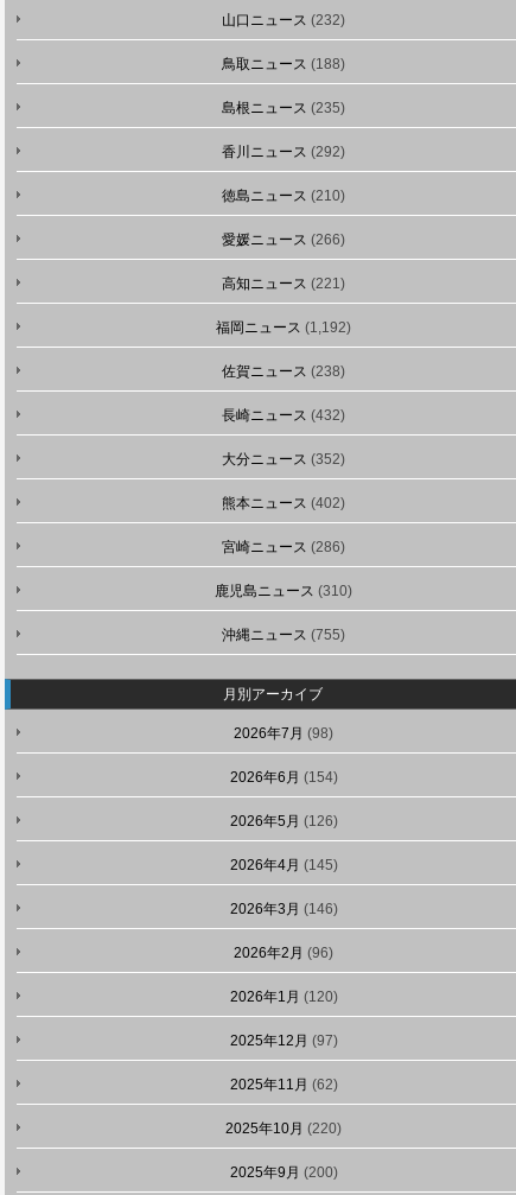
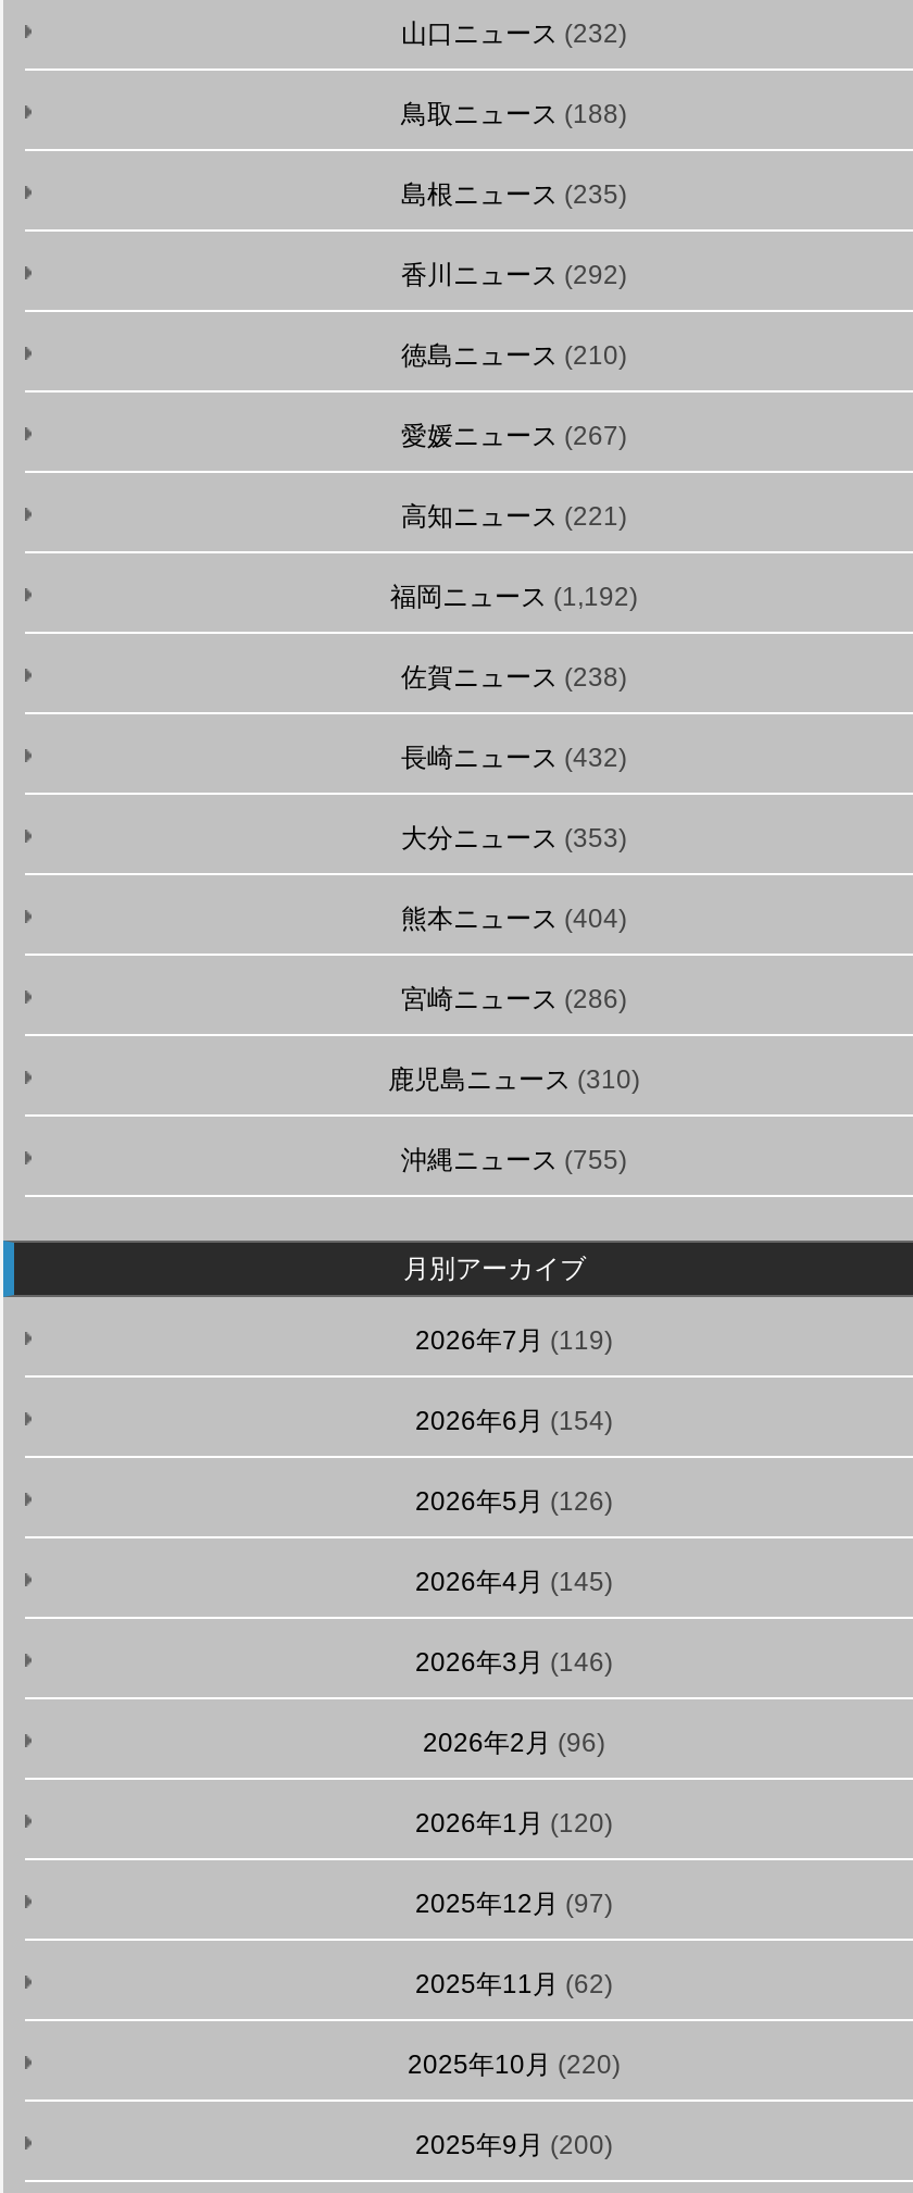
[222,231,345,248] 愛媛ニュース(266) -> [401,421,627,451] 愛媛ニュース(267)
[222,451,345,468] 大分ニュース(352) -> [401,823,627,853] 大分ニュース(353)
[222,495,345,511] 熊本ニュース(402) -> [401,904,627,934] 熊本ニュース(404)
[234,725,333,742] 2026年7月(98) -> [415,1325,613,1356] 2026年7月(119)

